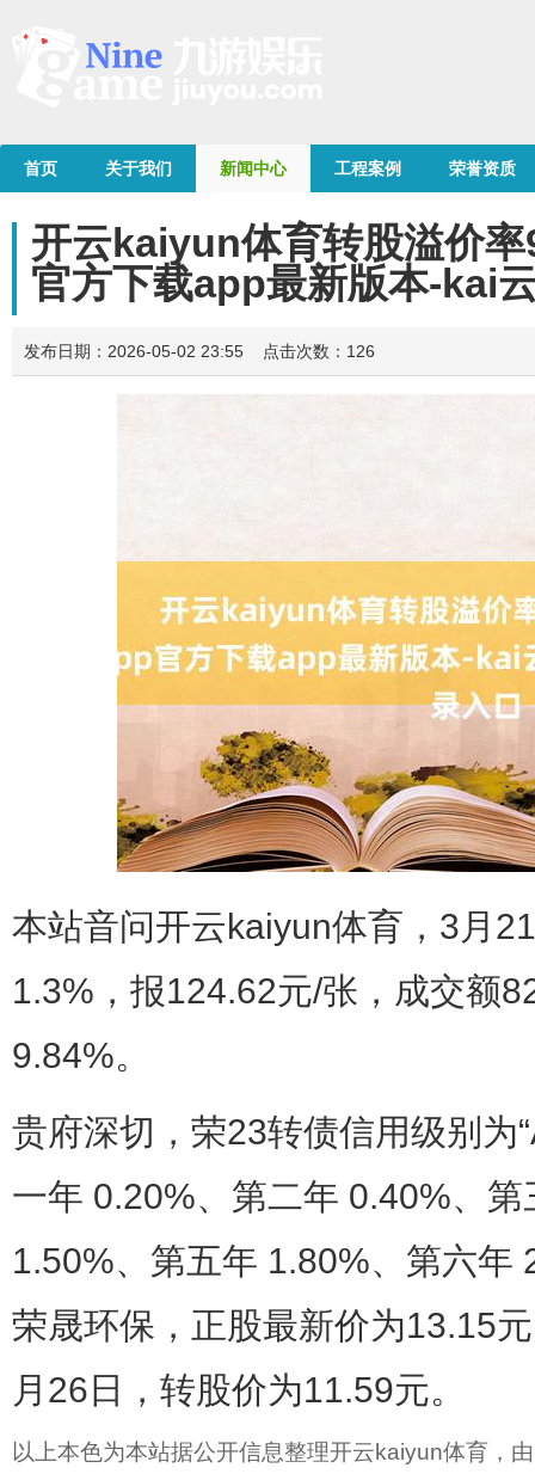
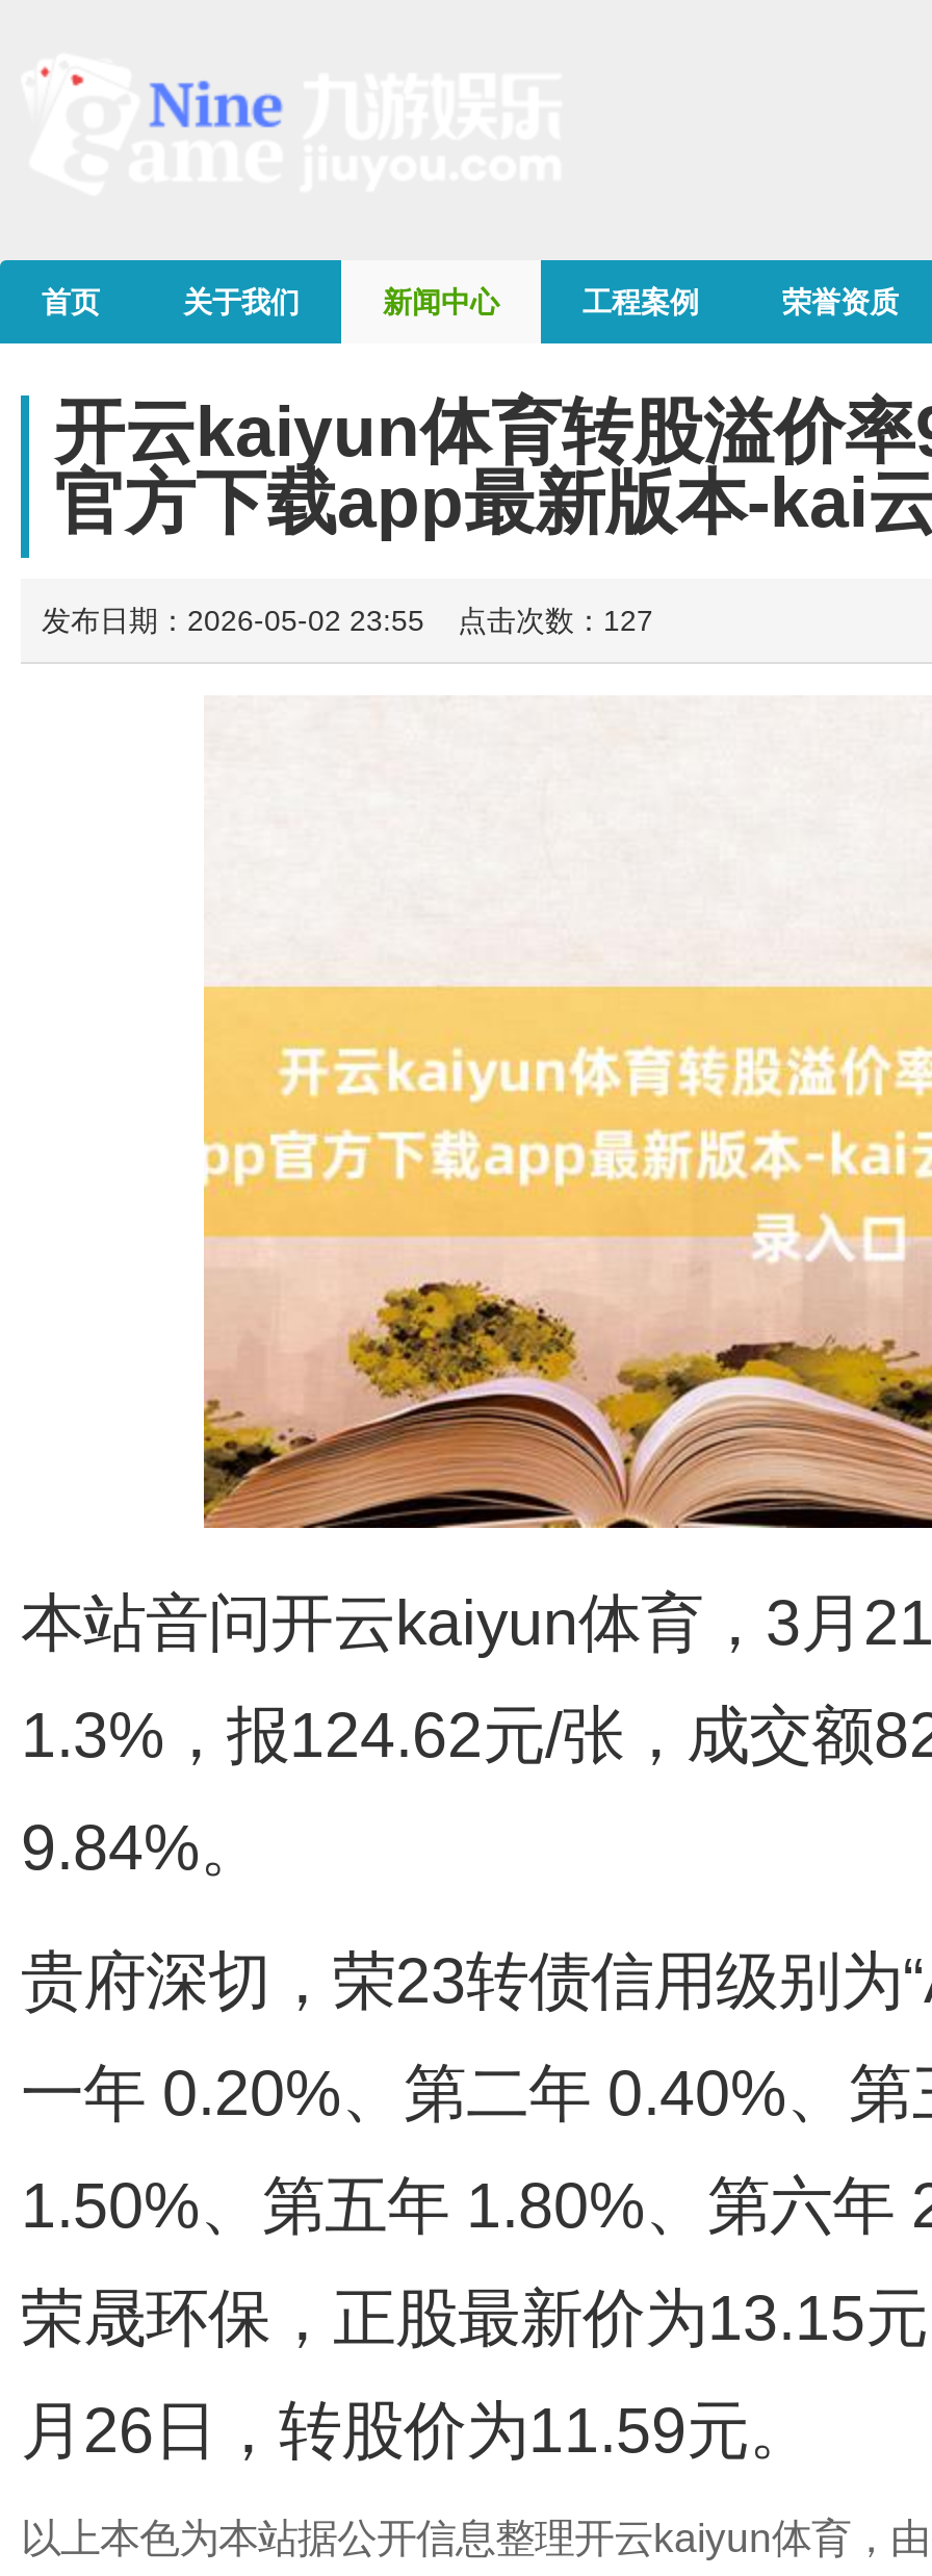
[24,342,375,361] 发布日期：2026-05-02 23:55 点击次数：126 -> [42,604,653,637] 发布日期：2026-05-02 23:55 点击次数：127

